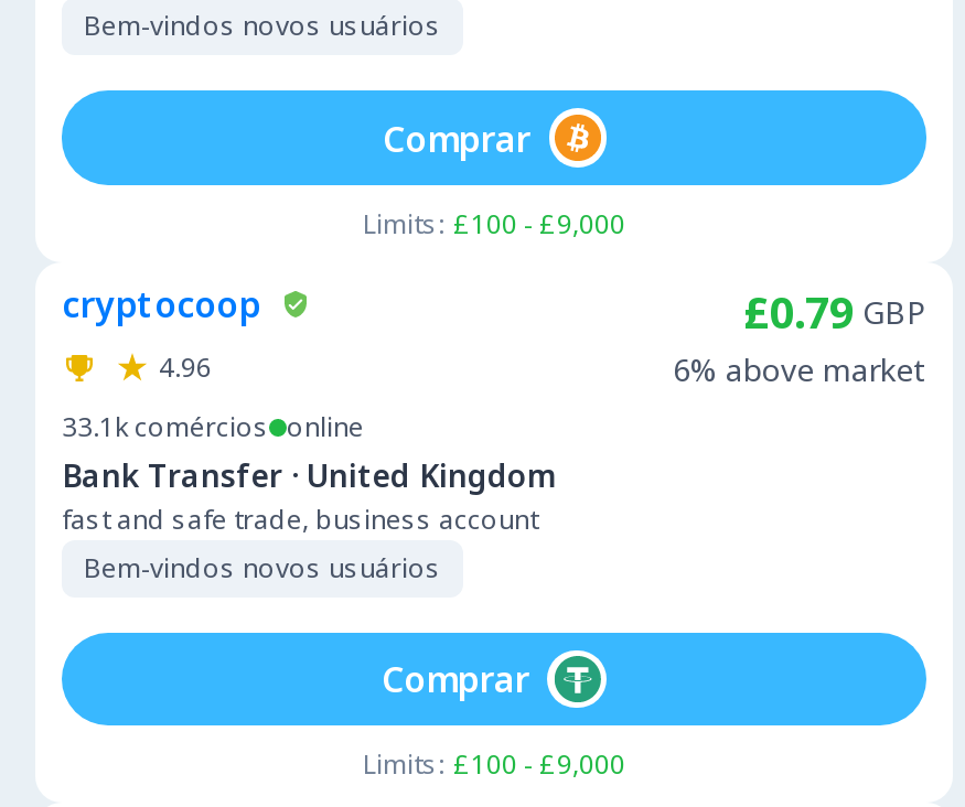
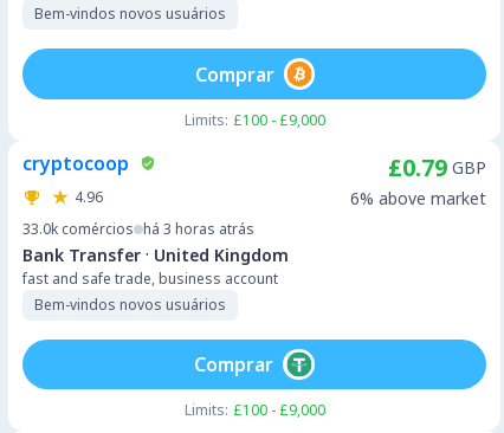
[62,408,364,445] 33.1k comércios online -> [22,219,254,239] 33.0k comércios há 3 horas atrás

